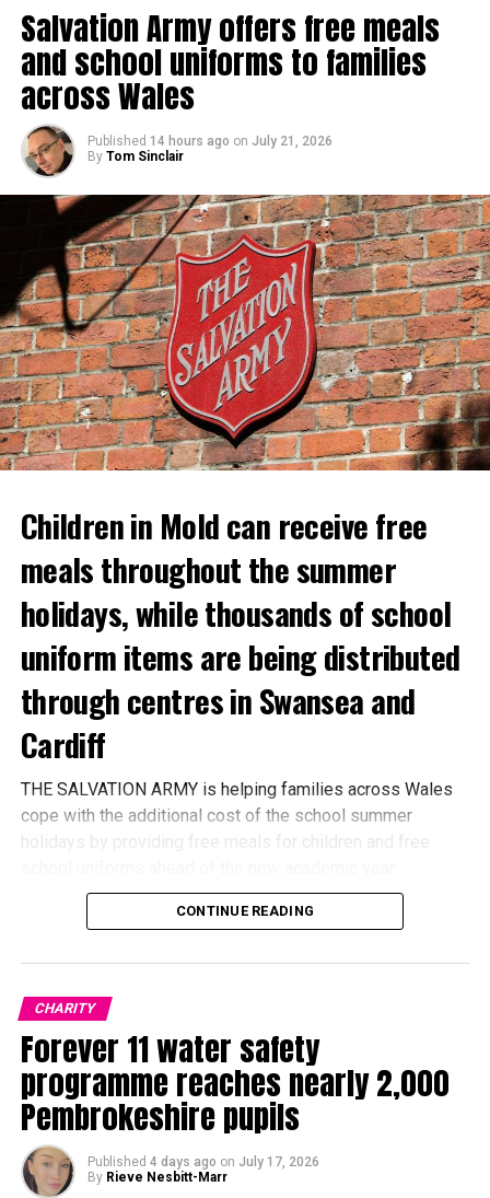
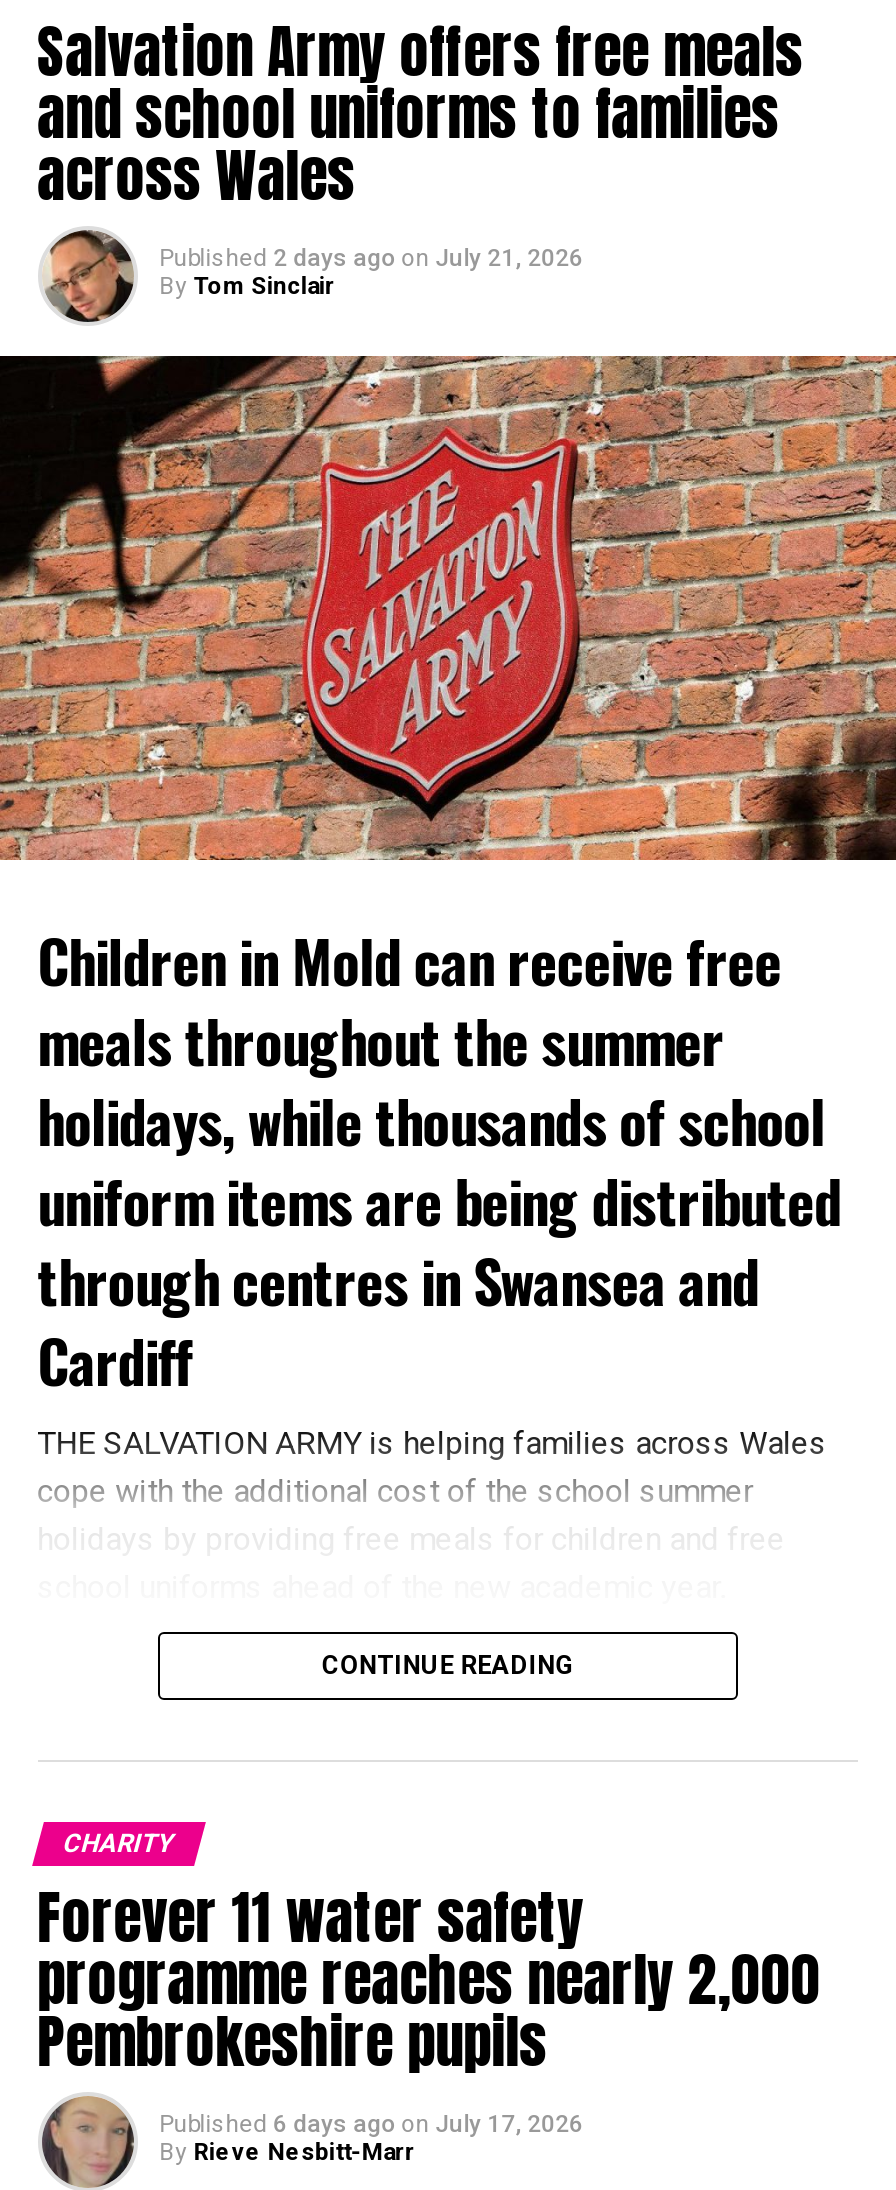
[87,133,332,149] Published 14 hours ago on July 21, 2026 -> [159,244,583,272] Published 2 days ago on July 21, 2026
[87,1154,319,1169] Published 4 days ago on July 17, 2026 -> [159,2110,583,2138] Published 6 days ago on July 17, 2026

